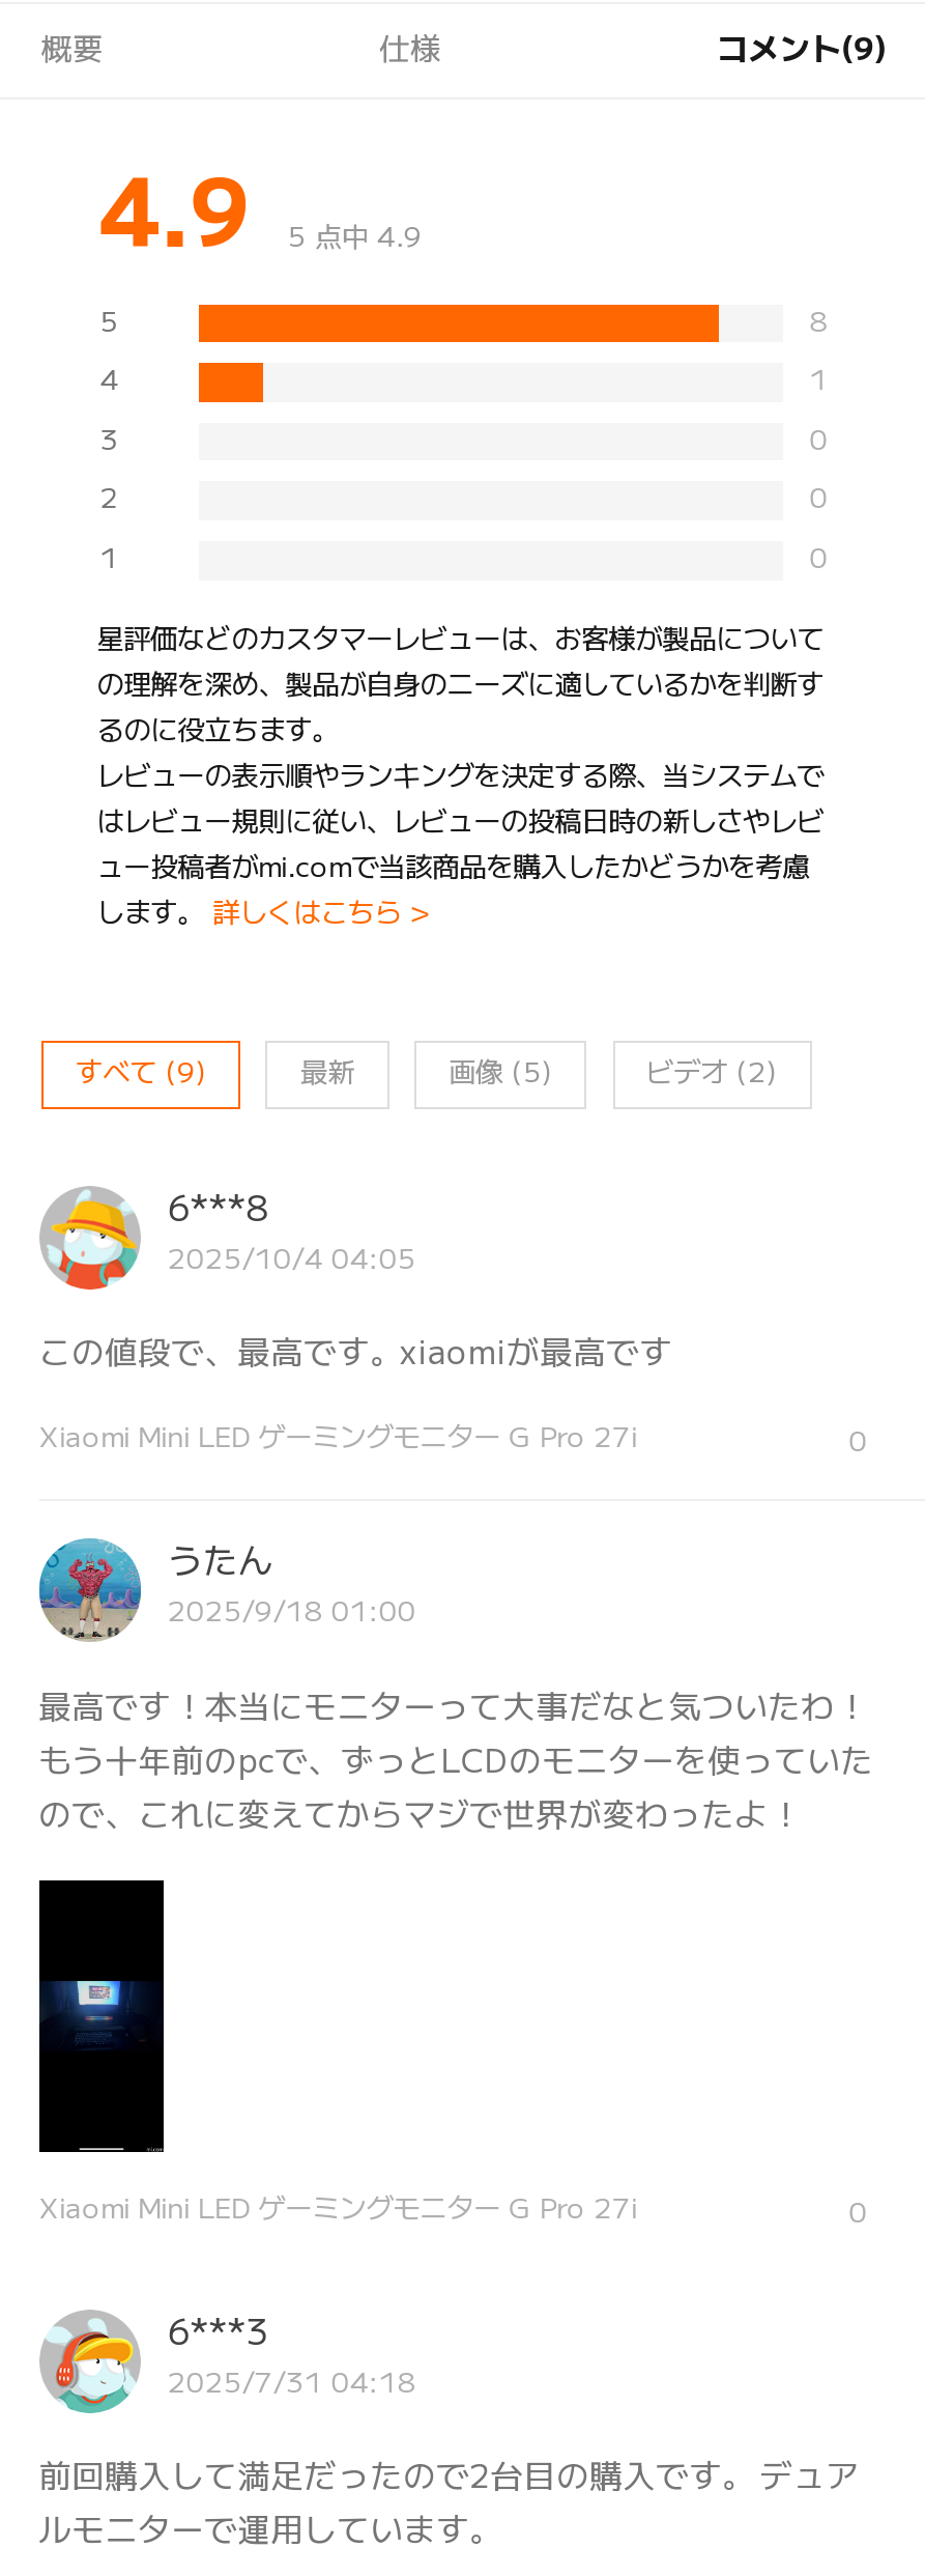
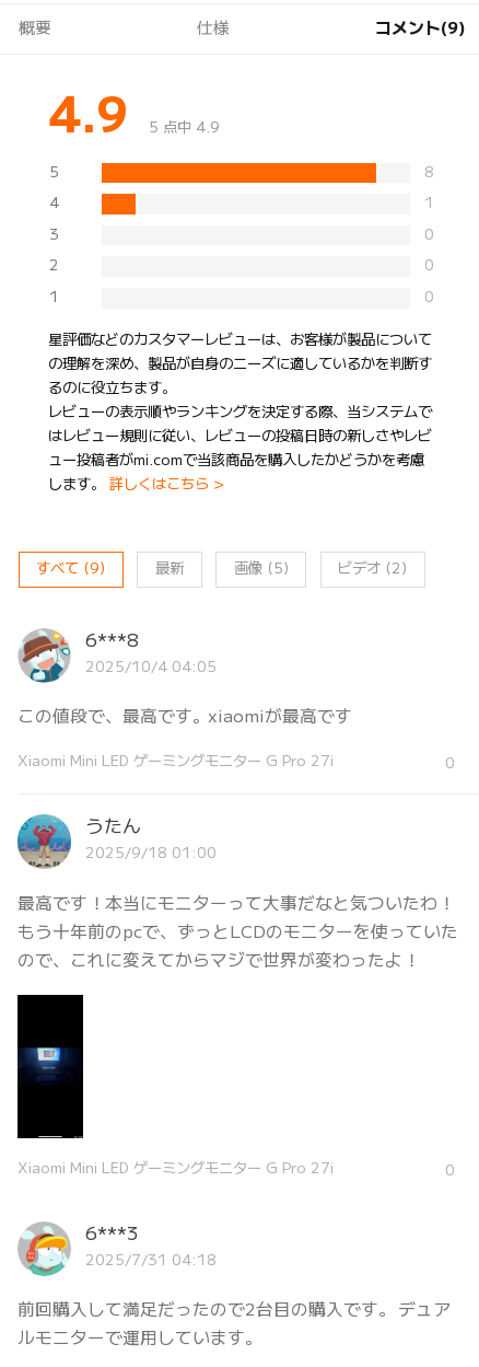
[44,1194,137,1290] [image] -> [21,632,70,683] [image]

